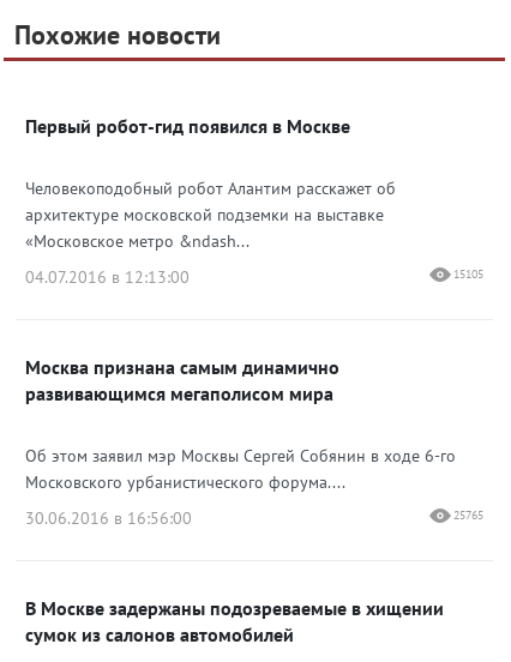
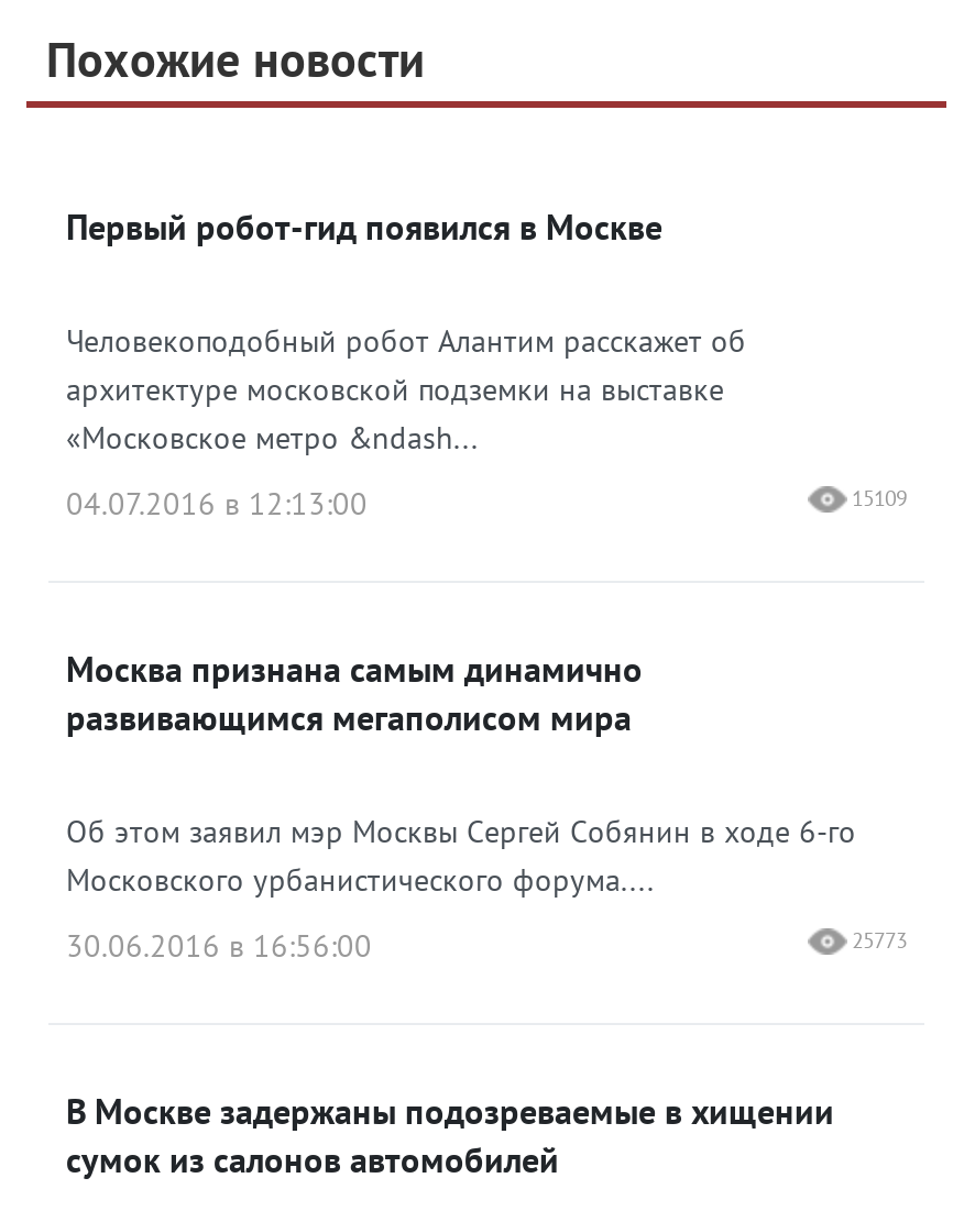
[453,266,483,282] 15105 -> [852,484,907,513] 15109
[453,507,483,523] 25765 -> [852,926,907,955] 25773

